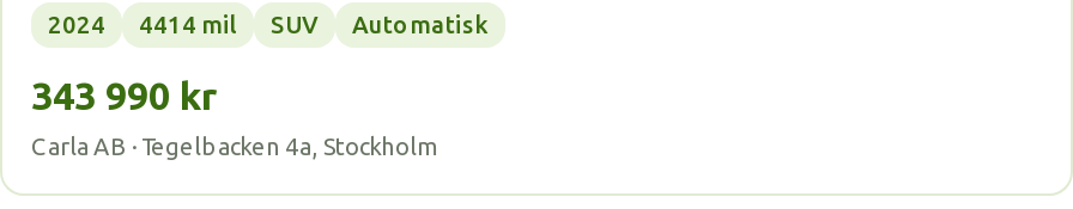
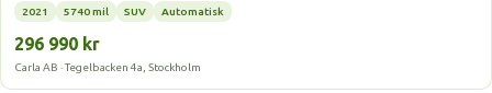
[48,12,237,38] 2024 | 4414 mil -> [22,5,109,18] 2021 | 5740 mil
[31,74,218,117] 343 990 kr -> [14,34,100,54] 296 990 kr

